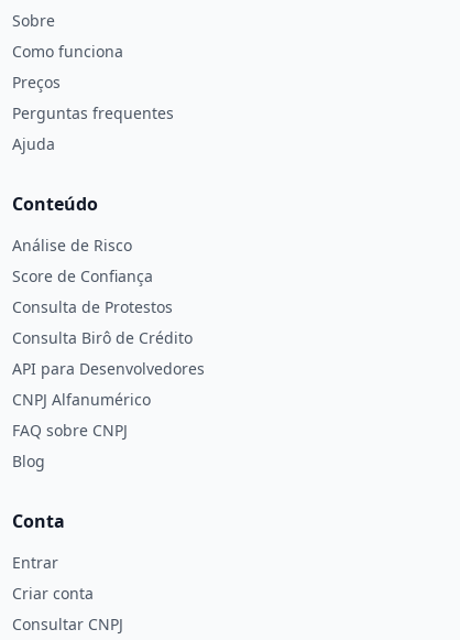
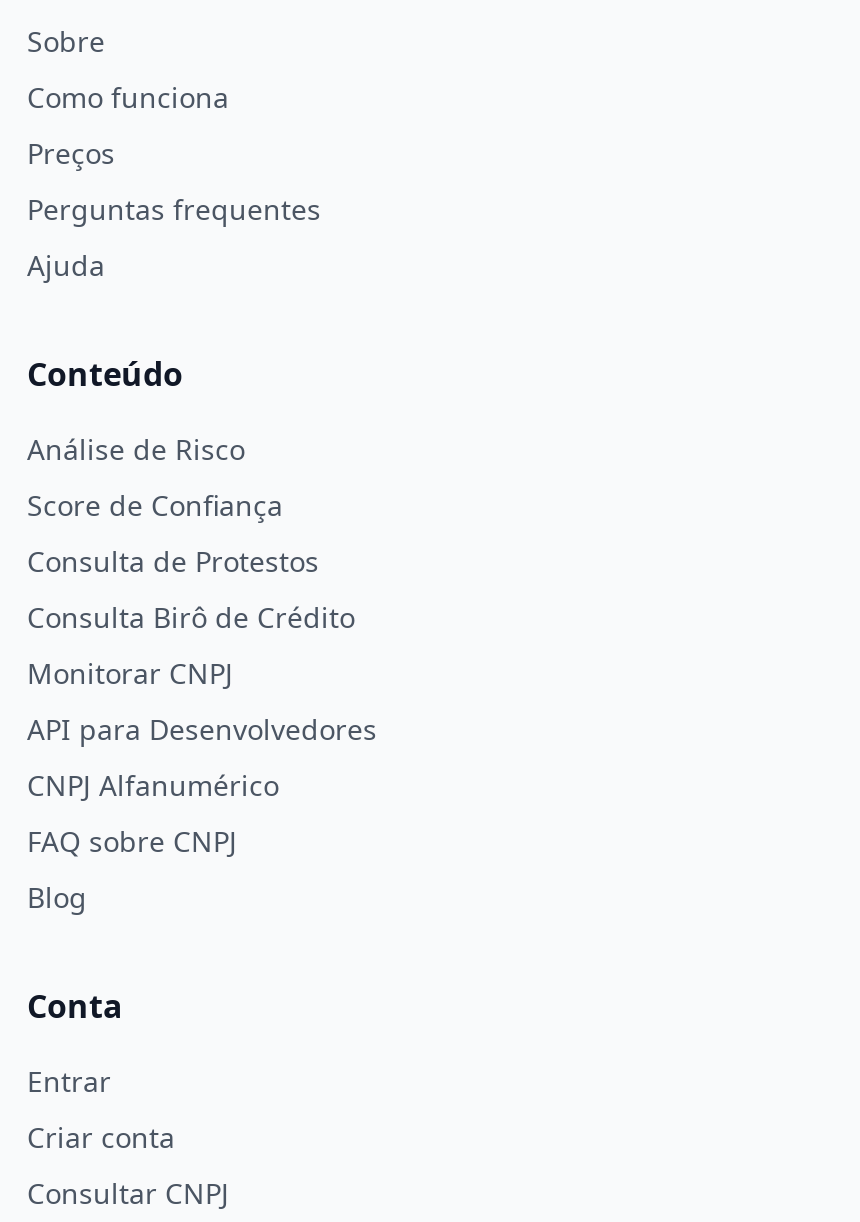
none -> [27,654,233,692] Monitorar CNPJ

